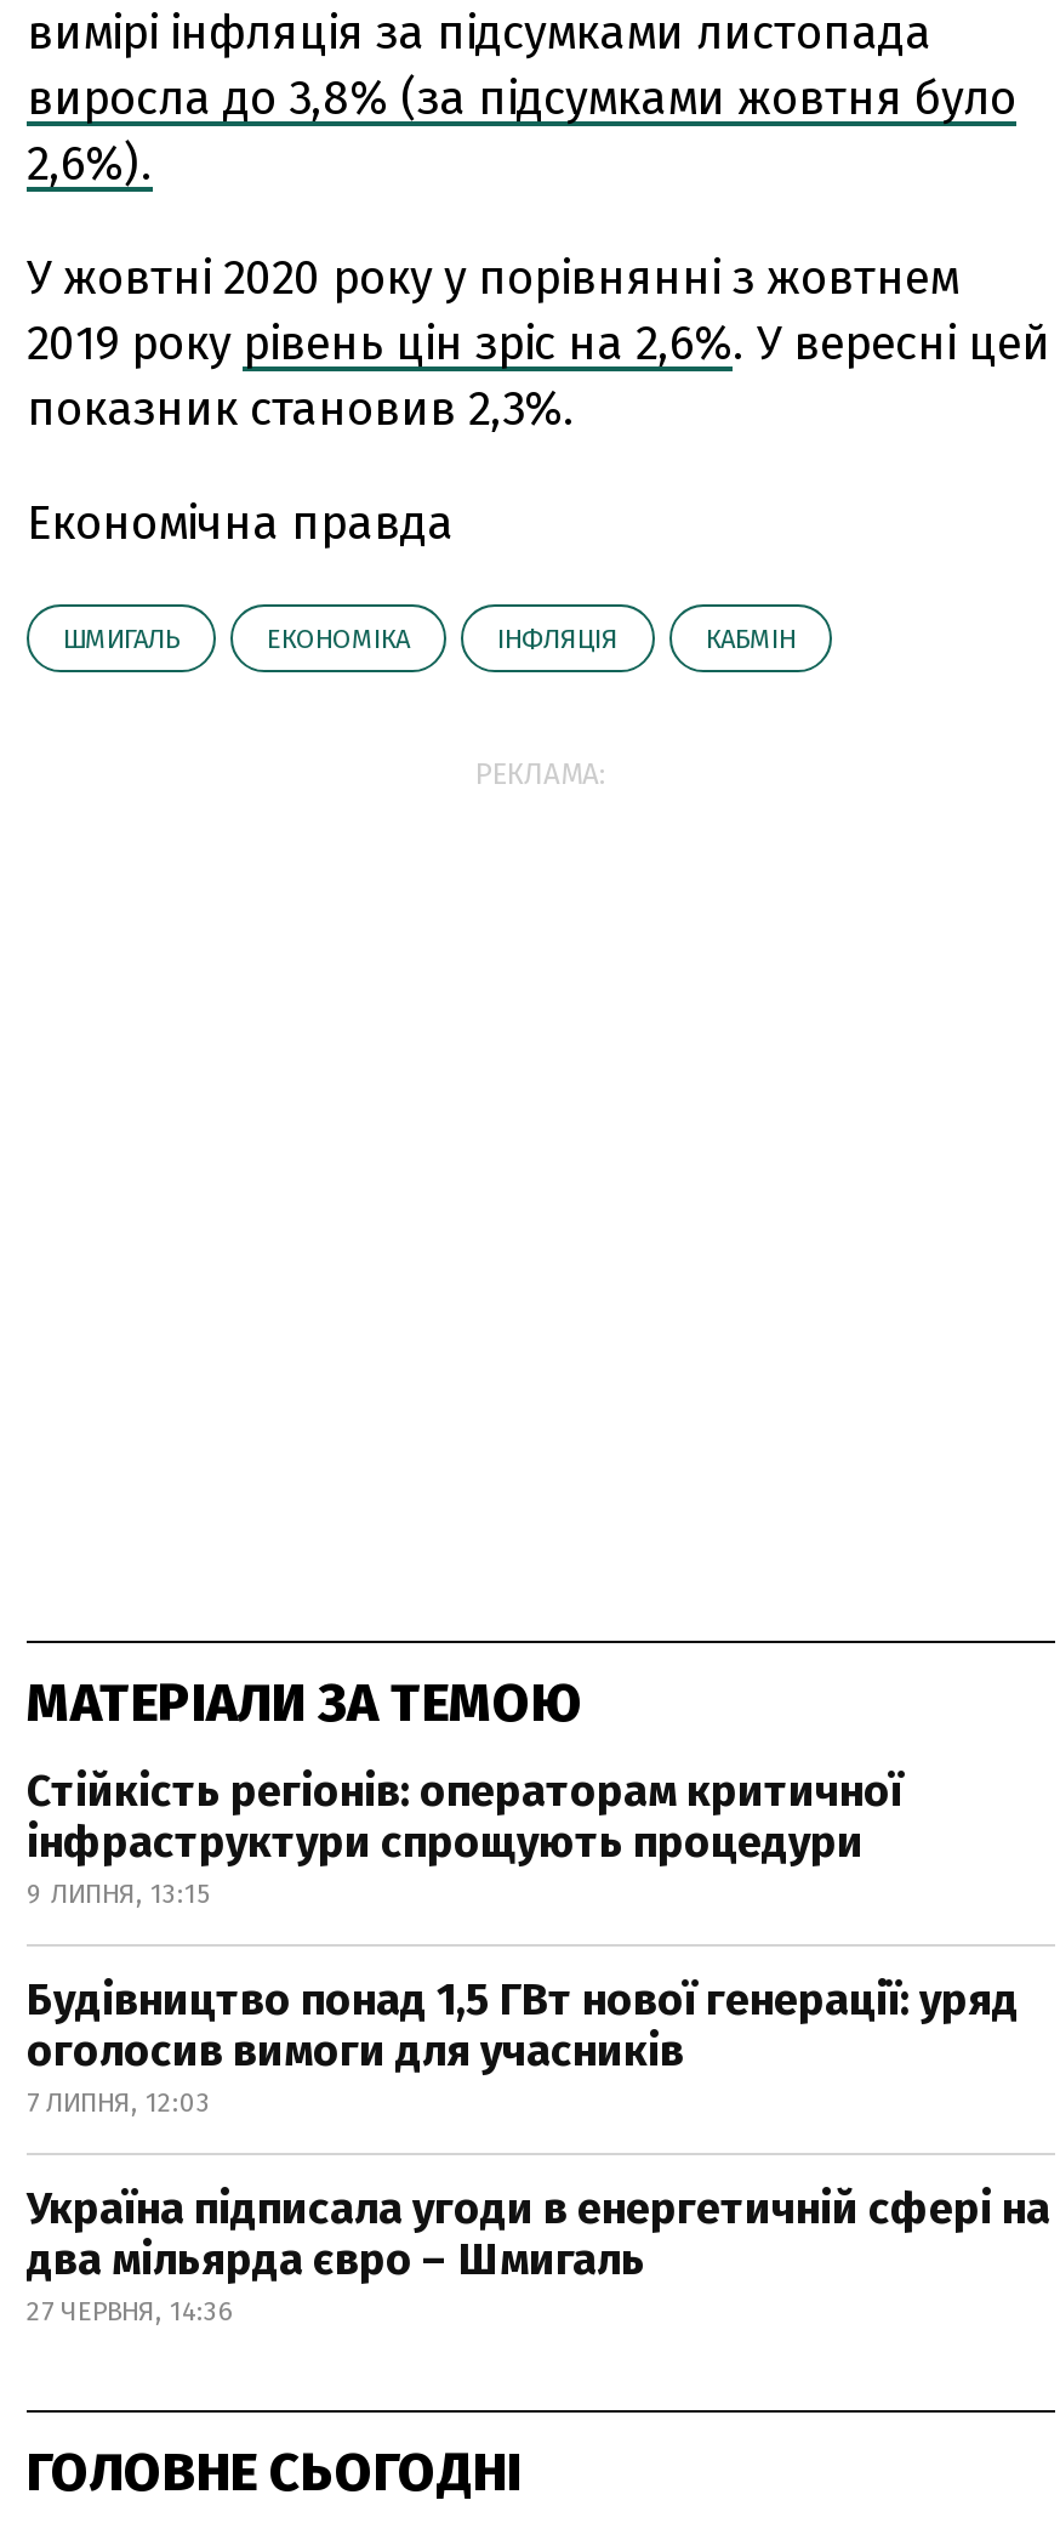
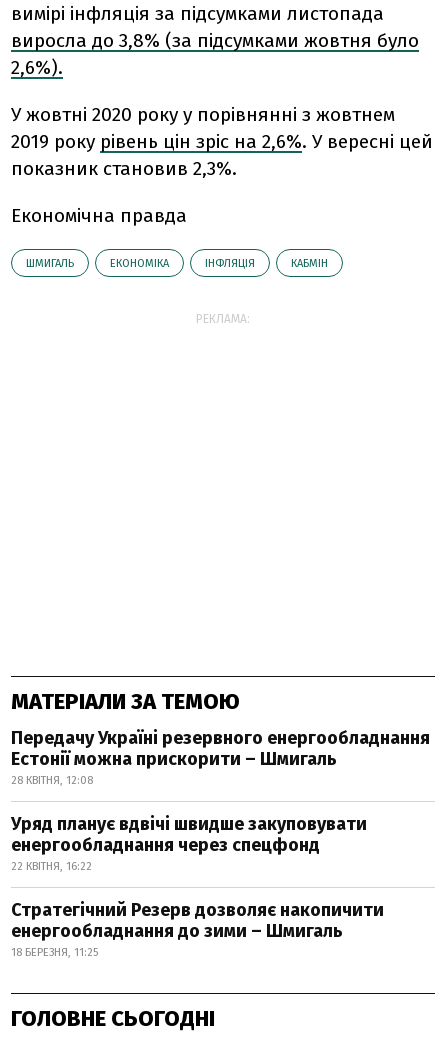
[27,1765,902,1911] Стійкість регіонів: операторам критичної | інфраструктури спрощують процедури | 9 ЛИПНЯ, 13:15 -> [11,727,430,787] Передачу Україні резервного енергообладнання | Естонії можна прискорити – Шмигаль | 28 КВІТНЯ, 12:08
[27,1974,1019,2120] Будівництво понад 1,5 ГВт нової генерації: уряд | оголосив вимоги для учасників | 7 ЛИПНЯ, 12:03 -> [11,813,367,873] Уряд планує вдвічі швидше закуповувати | енергообладнання через спецфонд | 22 КВІТНЯ, 16:22
[27,2183,1050,2328] Україна підписала угоди в енергетичній сфері на | два мільярда євро – Шмигаль | 27 ЧЕРВНЯ, 14:36 -> [11,899,384,959] Стратегічний Резерв дозволяє накопичити | енергообладнання до зими – Шмигаль | 18 БЕРЕЗНЯ, 11:25

